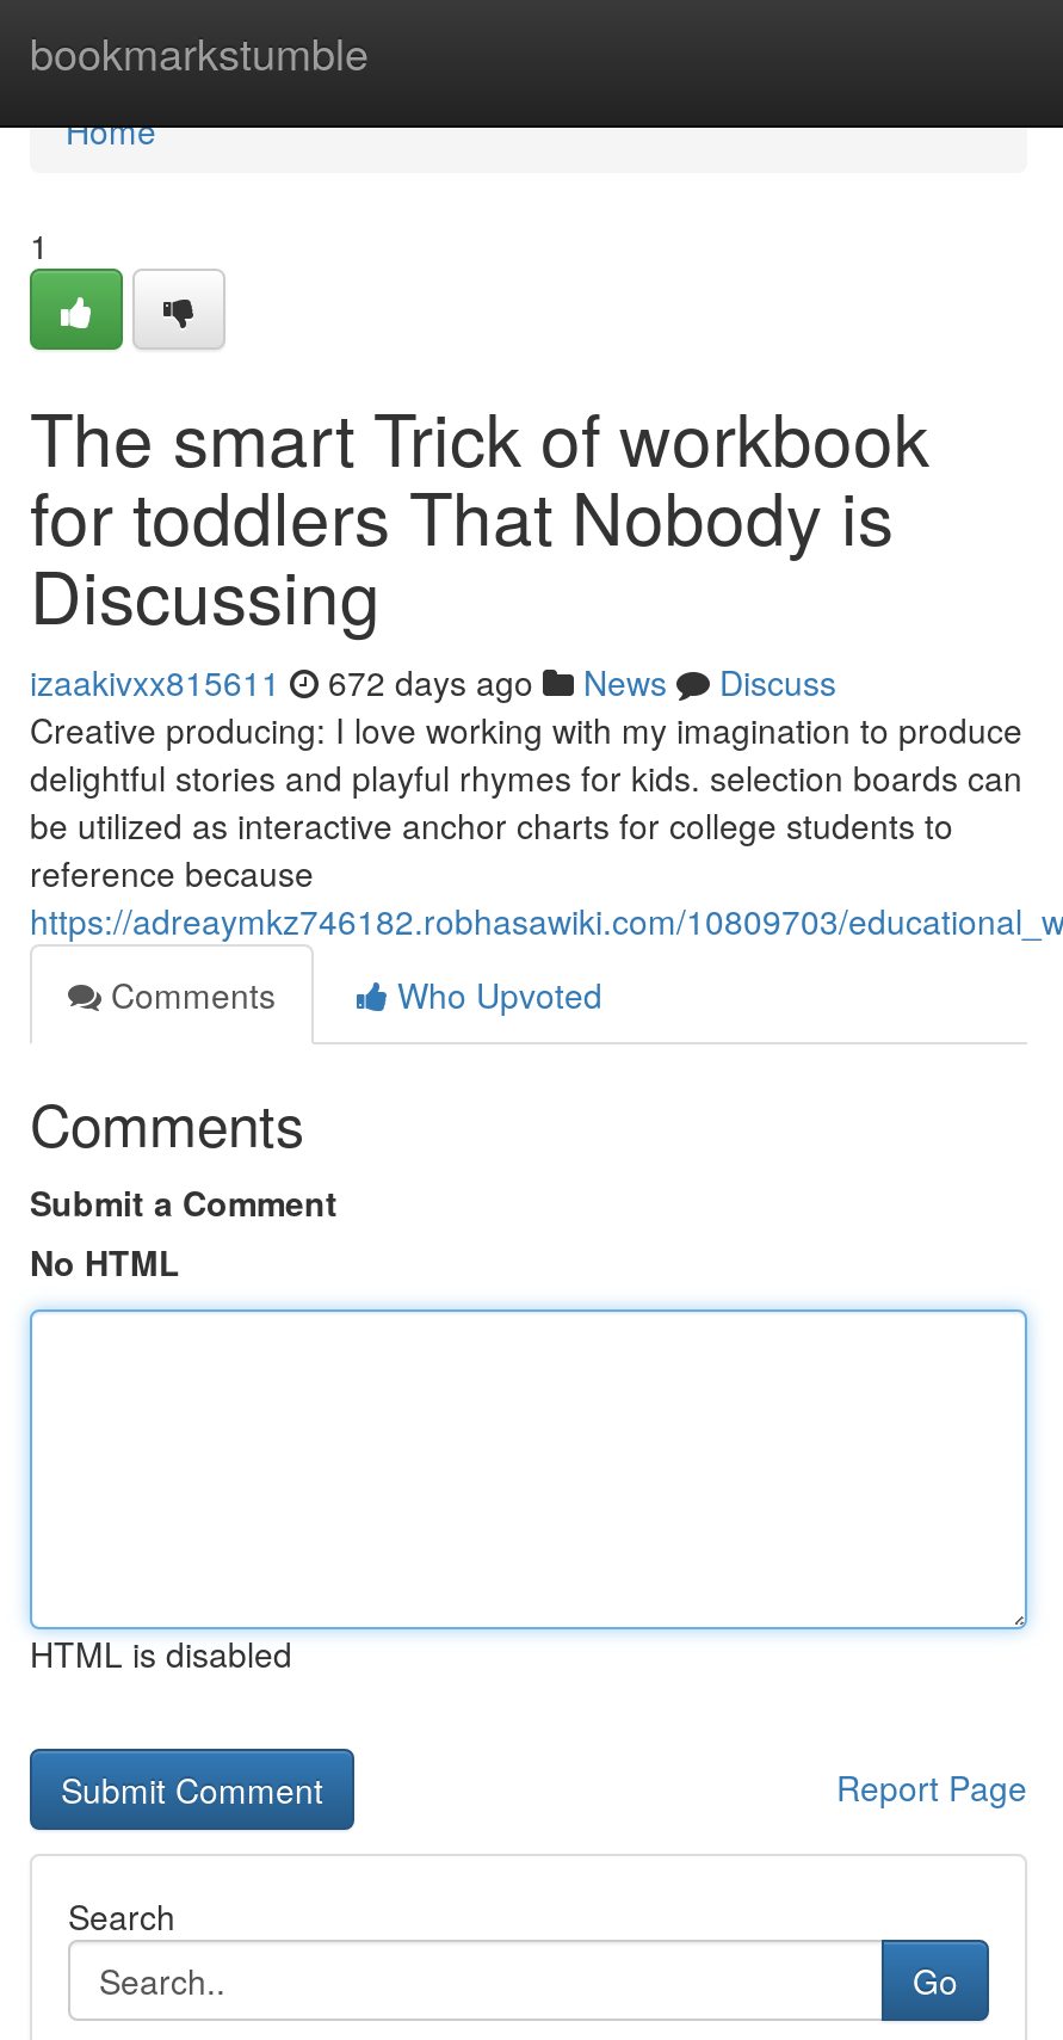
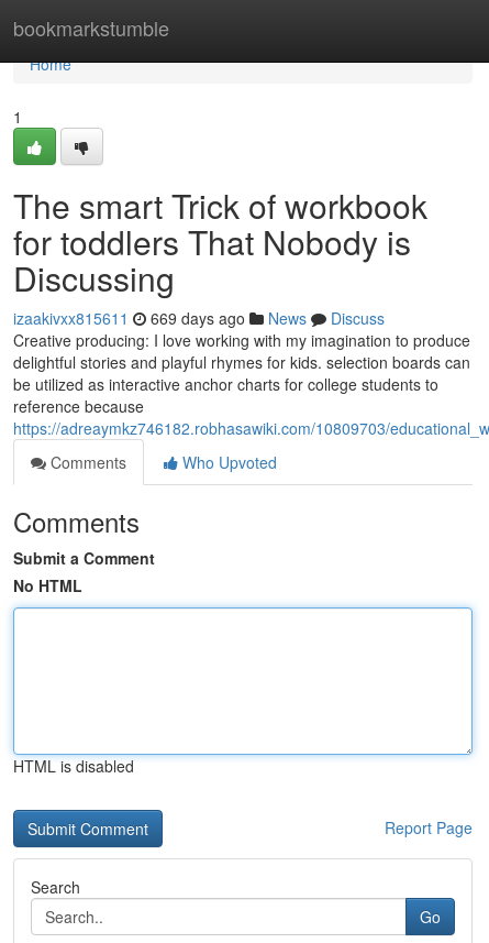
[30,658,836,705] izaakivxx815611 672 days ago News Discuss -> [13,307,385,329] izaakivxx815611 669 days ago News Discuss

